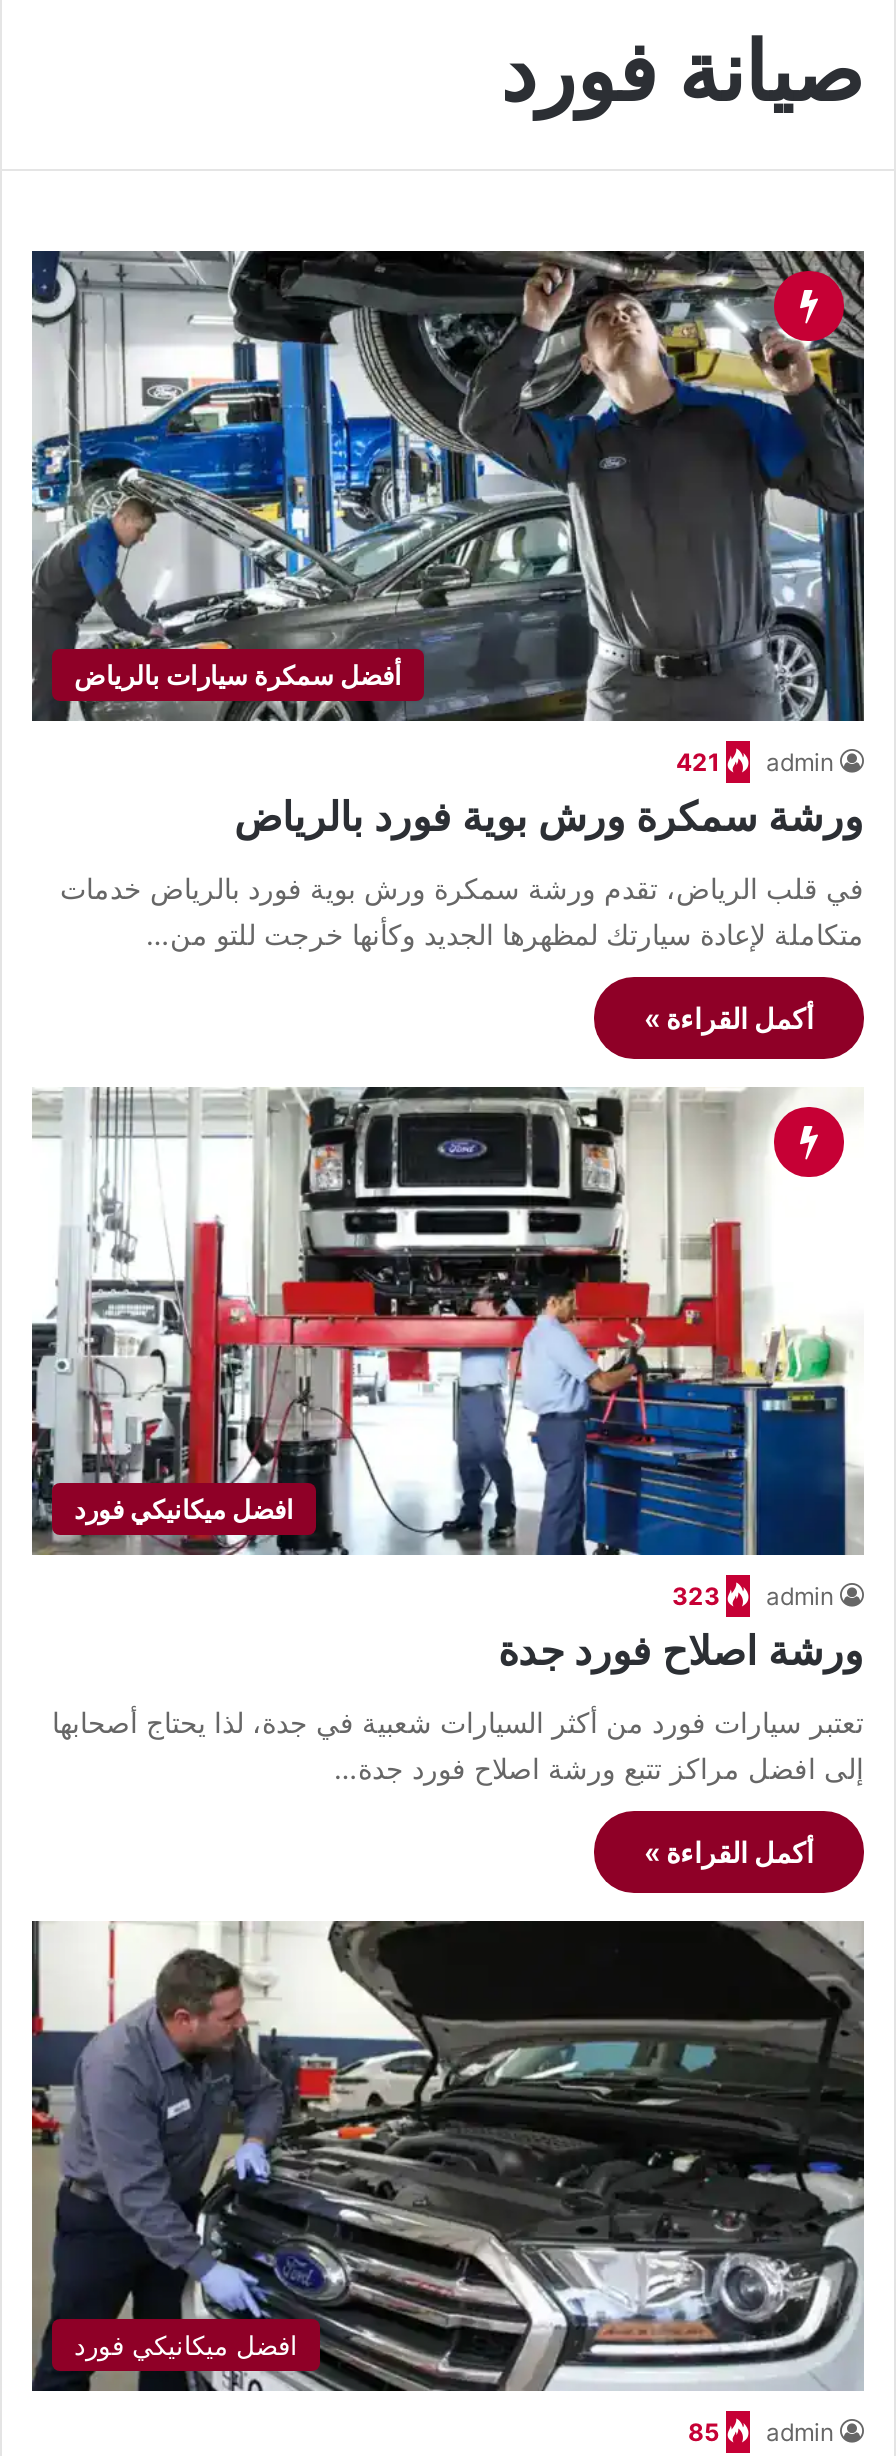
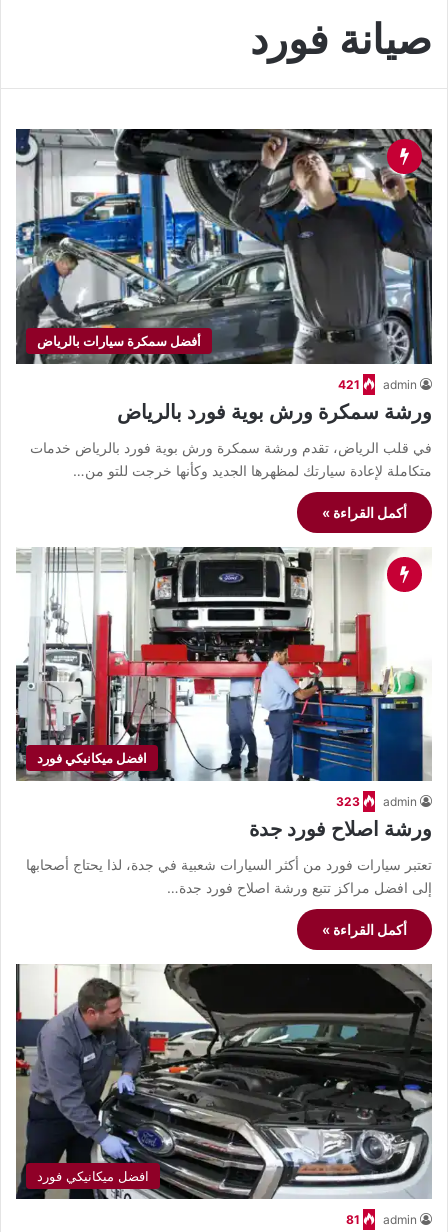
[688,2416,834,2446] 85 admin -> [346,1212,417,1227] 81 admin

